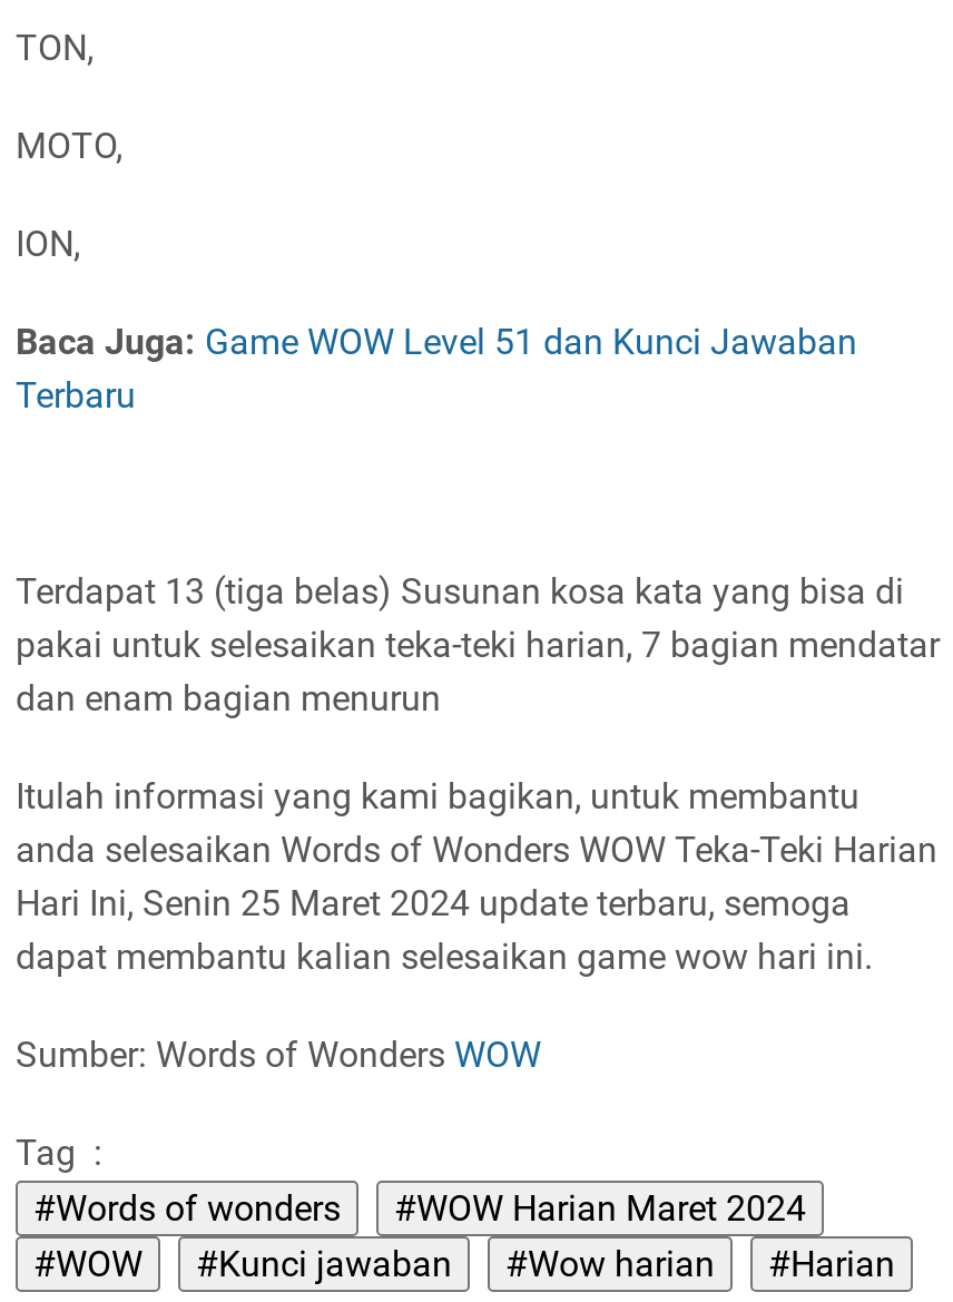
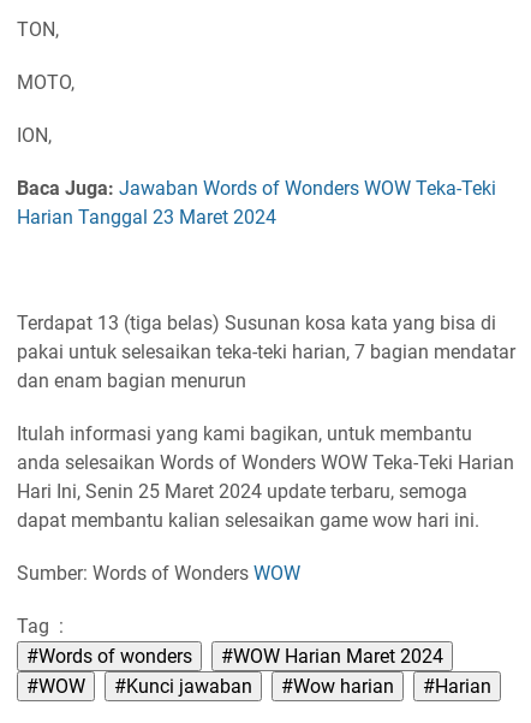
[16,320,857,416] Baca Juga: Game WOW Level 51 dan Kunci Jawaban | Terbaru -> [17,177,496,228] Baca Juga: Jawaban Words of Wonders WOW Teka-Teki | Harian Tanggal 23 Maret 2024

